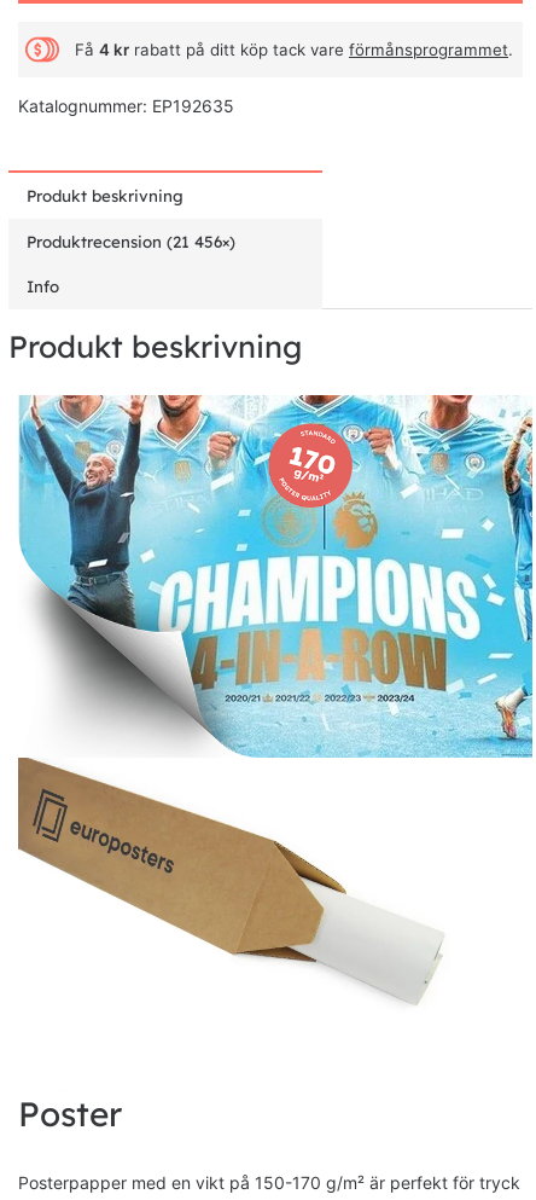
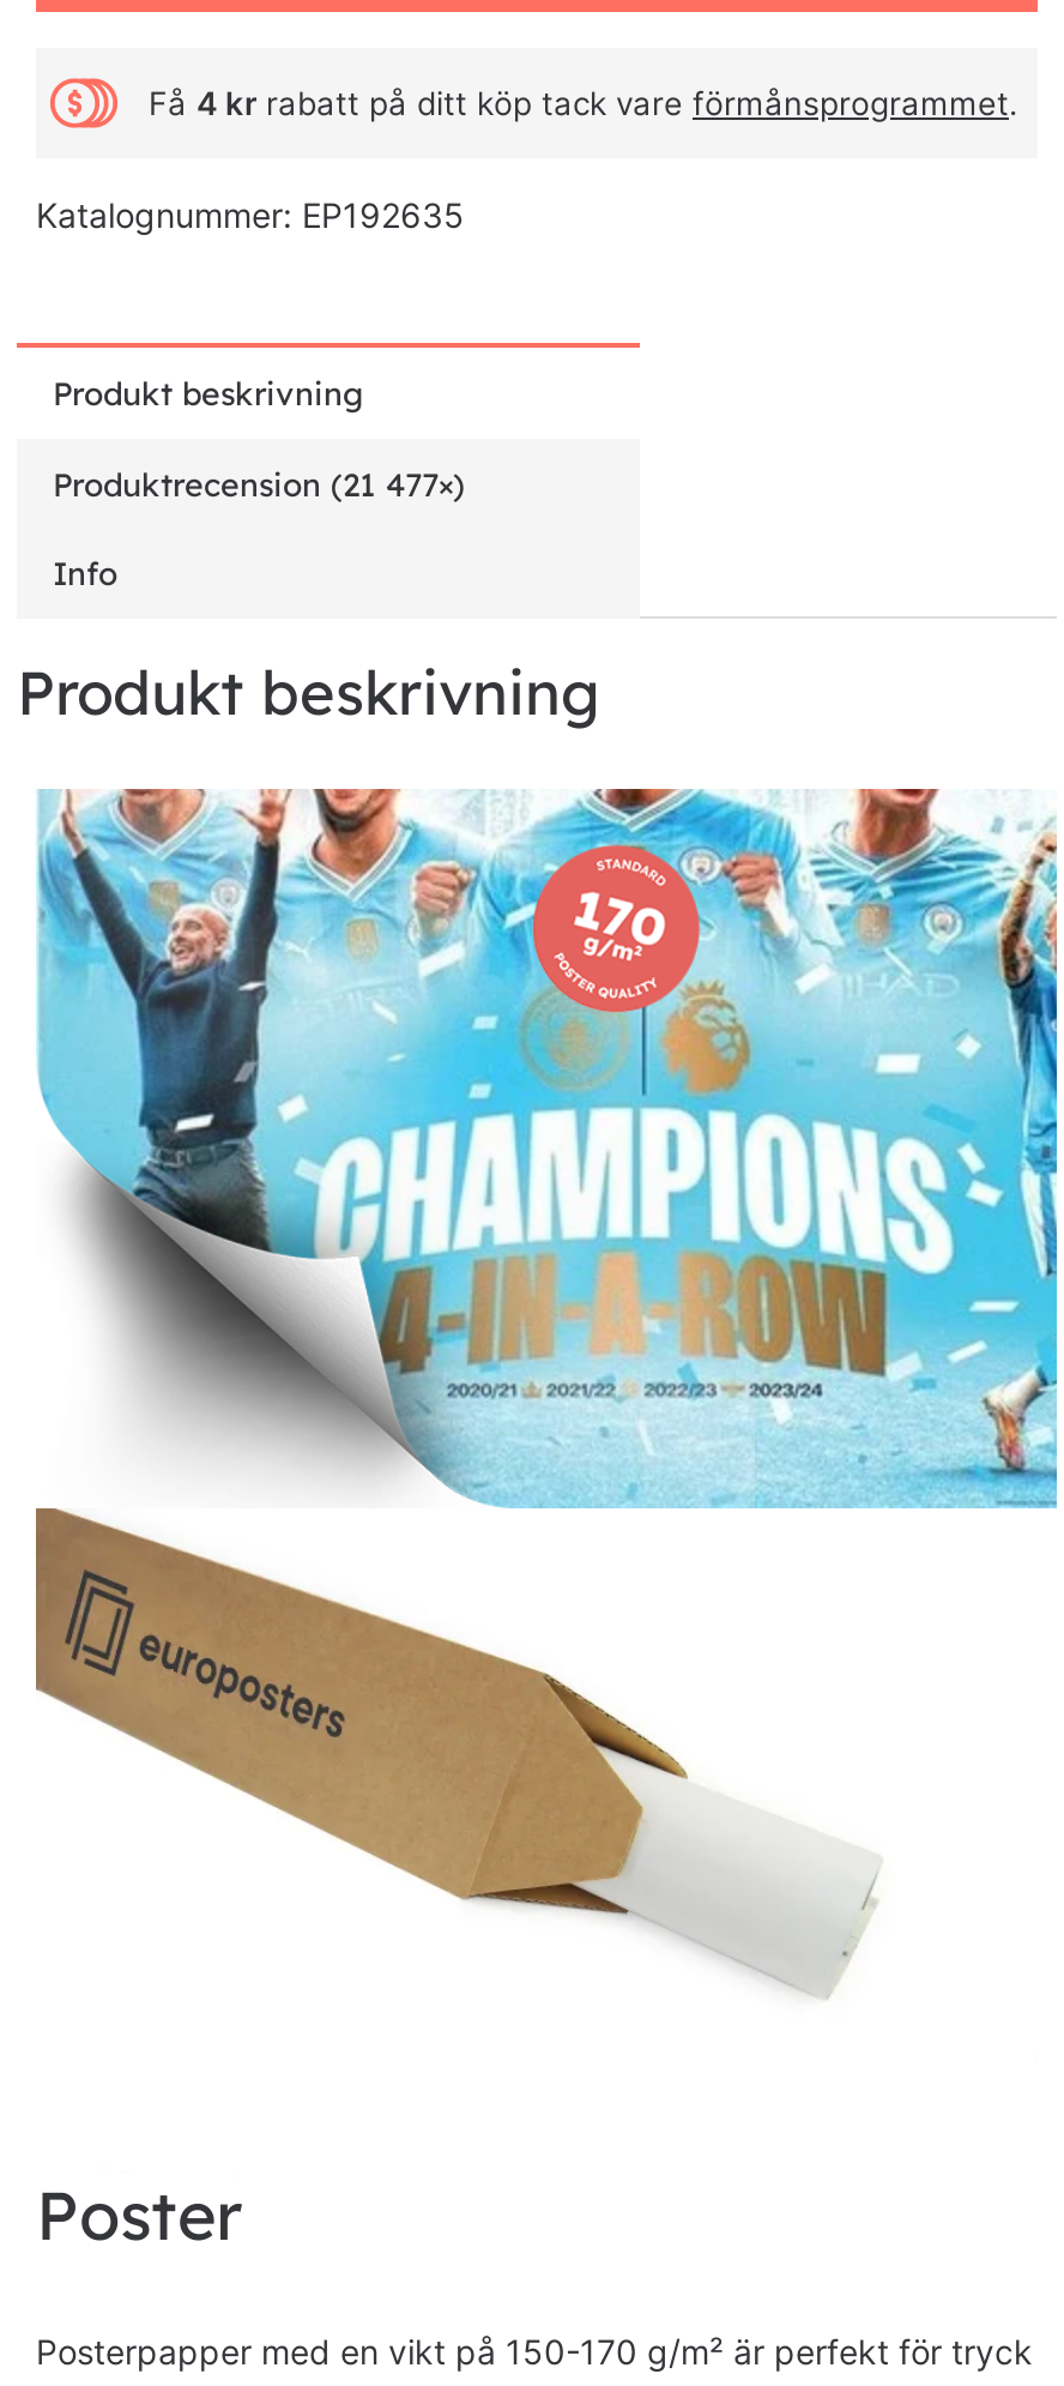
[27,232,235,252] Produktrecension (21 456×) -> [53,466,465,504] Produktrecension (21 477×)

